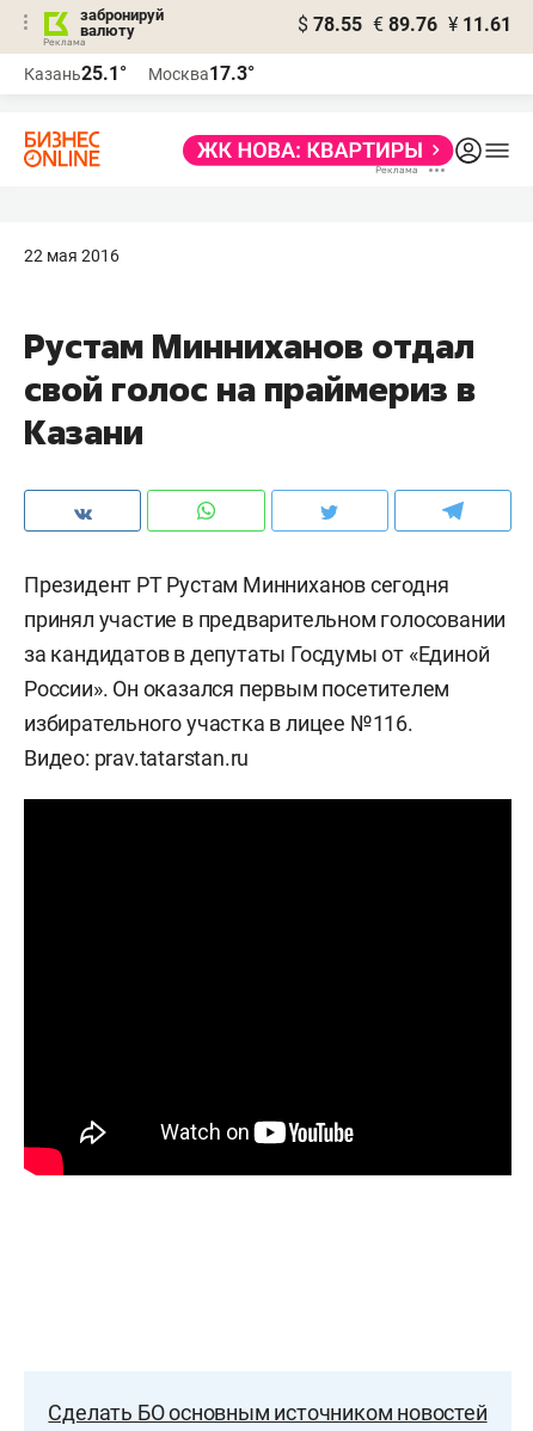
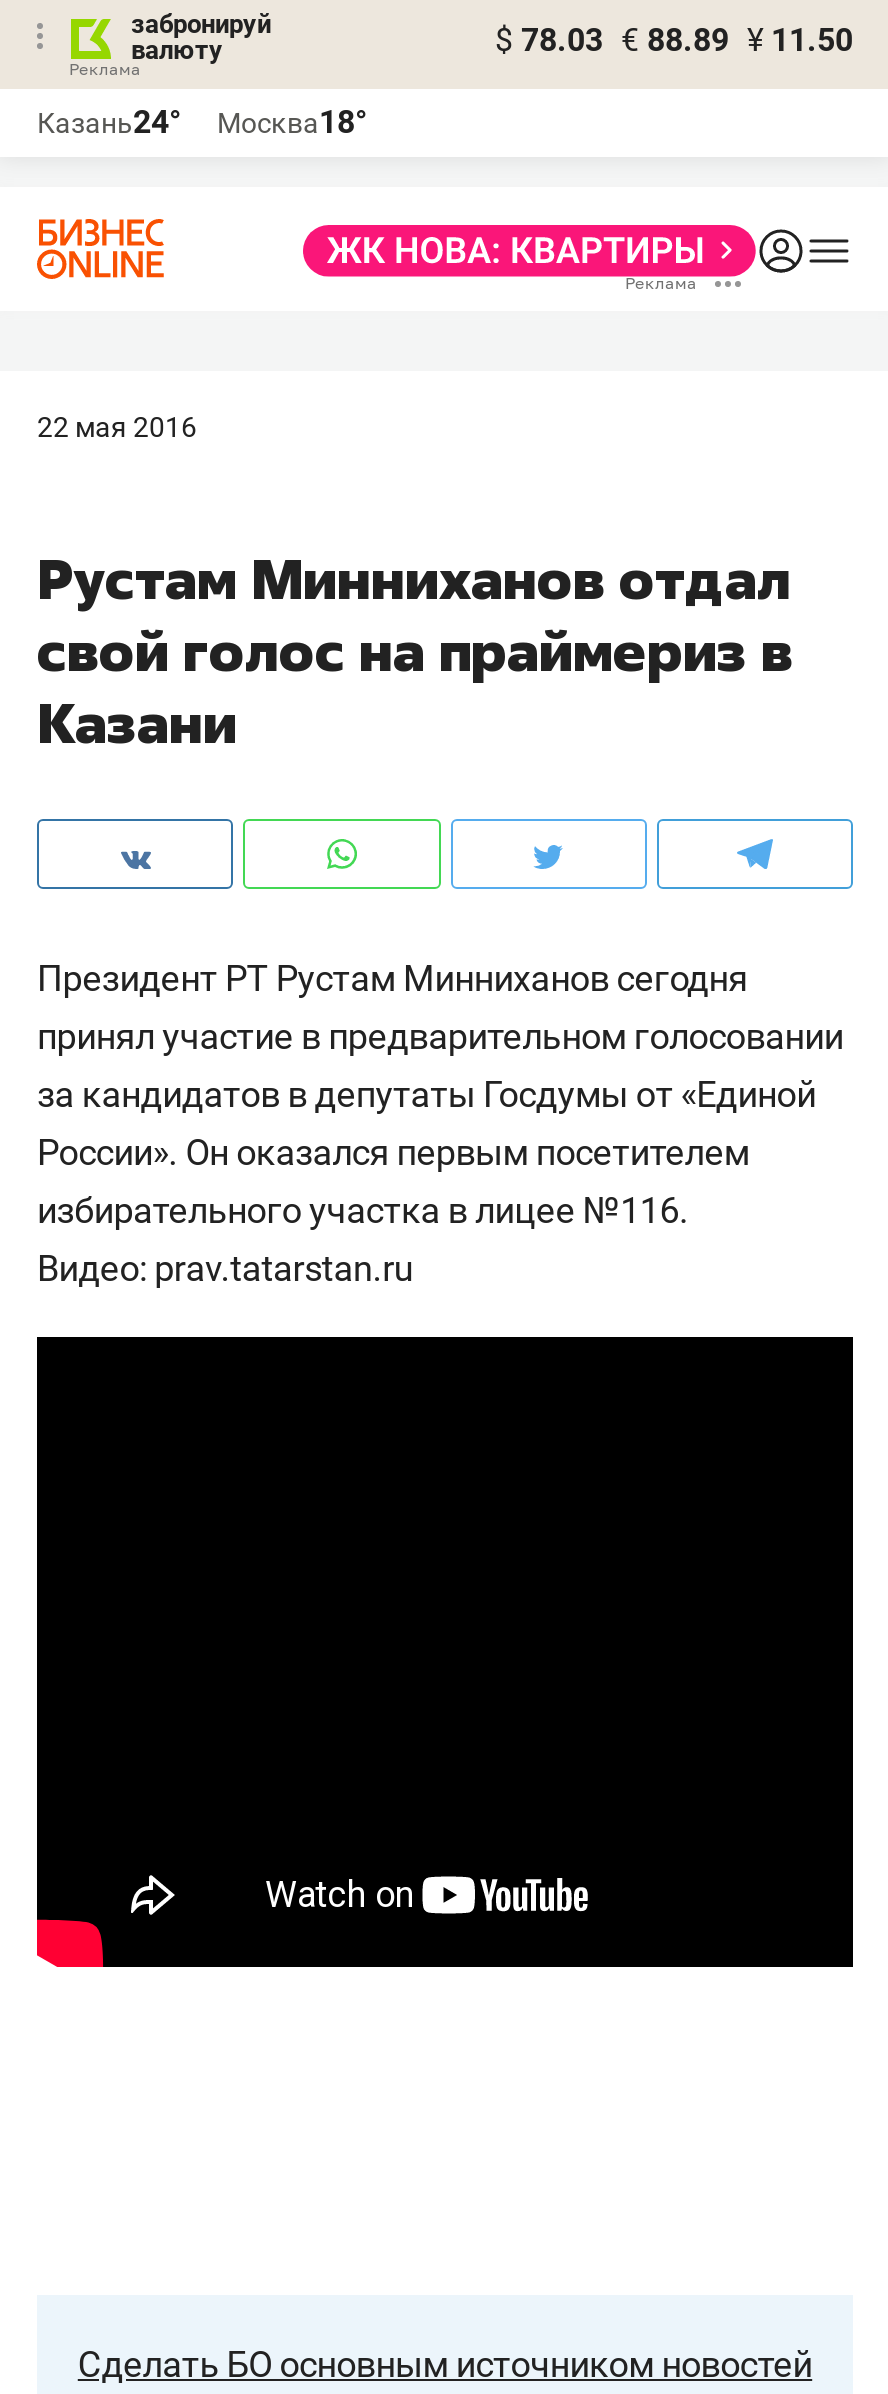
[298,13,511,36] $ 78.55 € 89.76 ¥ 11.61 -> [495,21,853,59] $ 78.03 € 88.89 ¥ 11.50
[24,62,127,85] Казань25.1° -> [37,103,181,141] Казань24°
[148,62,255,85] Москва17.3° -> [217,103,367,141] Москва18°

